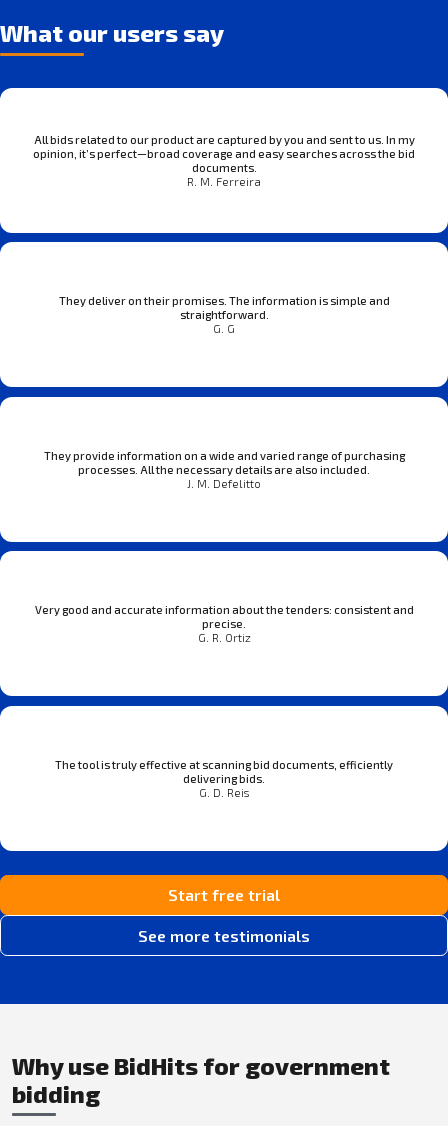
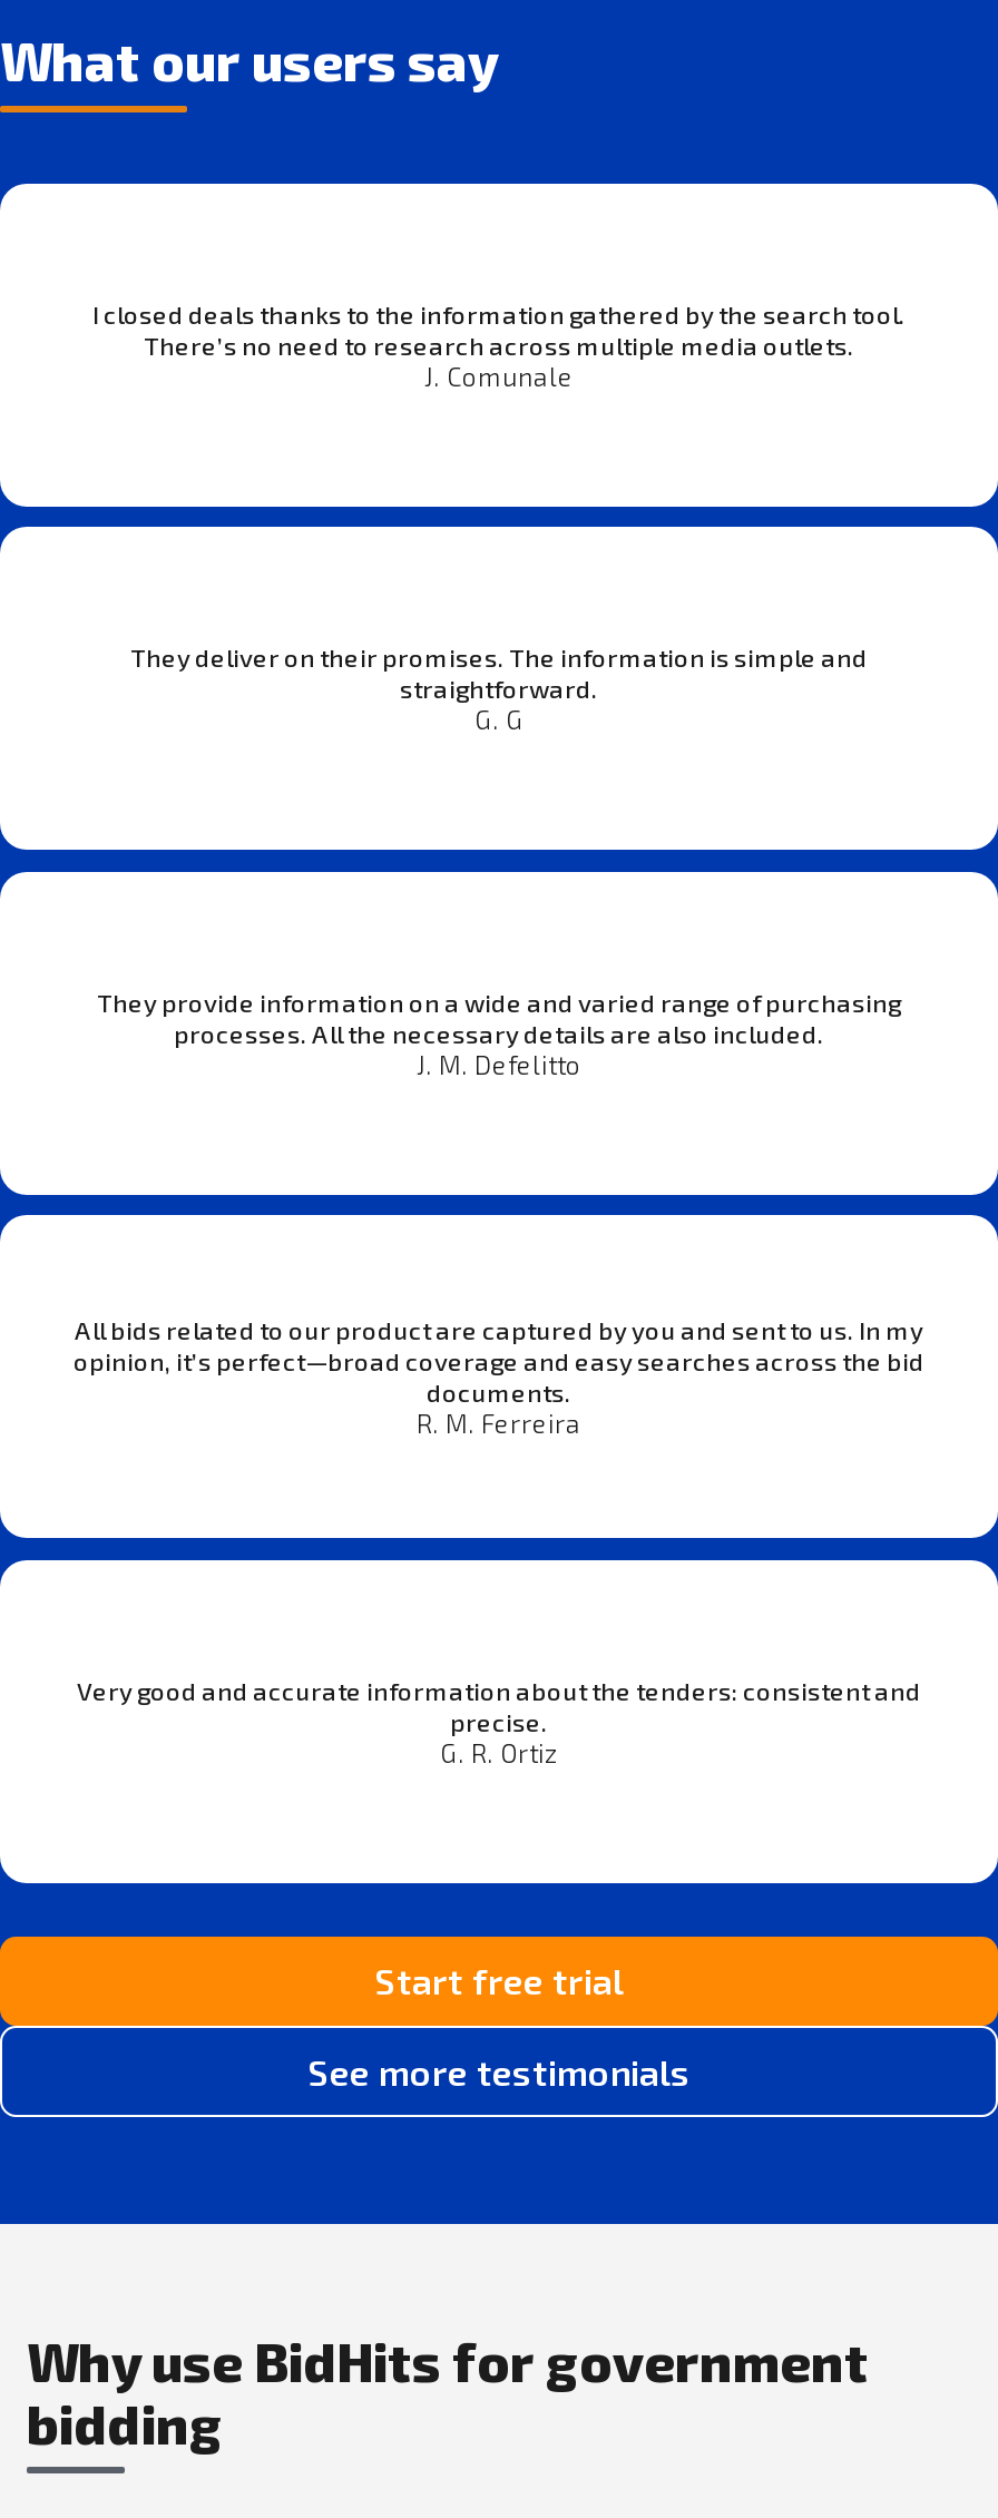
none -> [92,299,906,390] I closed deals thanks to the information gathered by the search tool. | There’s no need to research across multiple media outlets. | J. Comunale
moved [33,133,415,188] -> [74,1316,924,1439]: All bids related to our product are captured by you and sent to us. In my | opinion, it’s perfect—broad coverage and easy searches across the bid | documents. | R. M. Ferreira
moved [34,603,413,644] -> [77,1676,921,1767]: Very good and accurate information about the tenders: consistent and | precise. | G. R. Ortiz
[55,758,393,799] The tool is truly effective at scanning bid documents, efficiently | delivering bids. | G. D. Reis -> none

